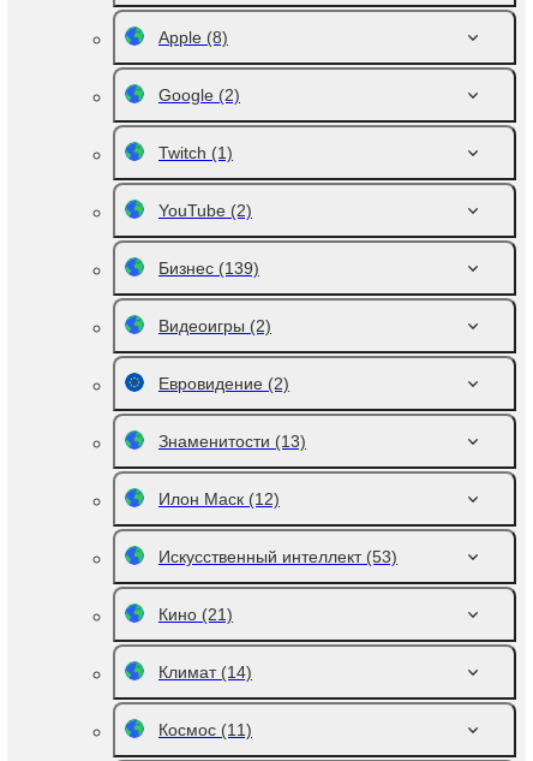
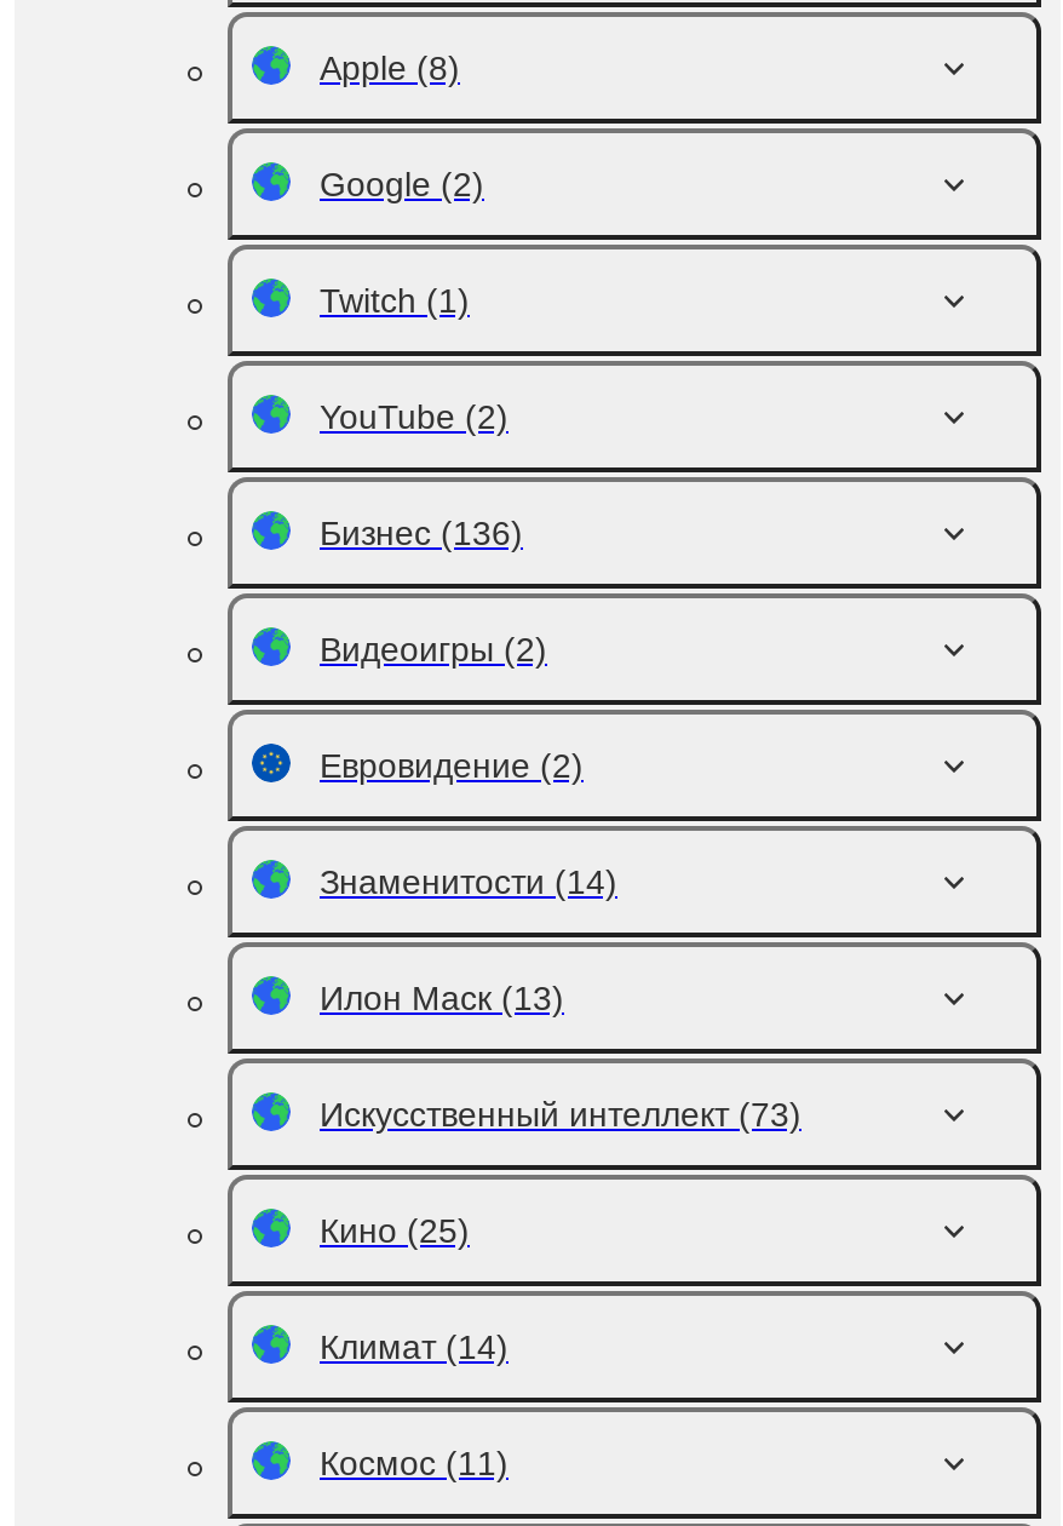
[158,258,259,278] Бизнес (139) -> [320,514,523,552] Бизнес (136)
[158,432,306,451] Знаменитости (13) -> [320,862,617,901] Знаменитости (14)
[158,489,280,509] Илон Маск (12) -> [320,979,564,1017] Илон Маск (13)
[158,547,397,566] Искусственный интеллект (53) -> [320,1095,801,1134] Искусственный интеллект (73)
[158,605,233,624] Кино (21) -> [320,1211,470,1250] Кино (25)

